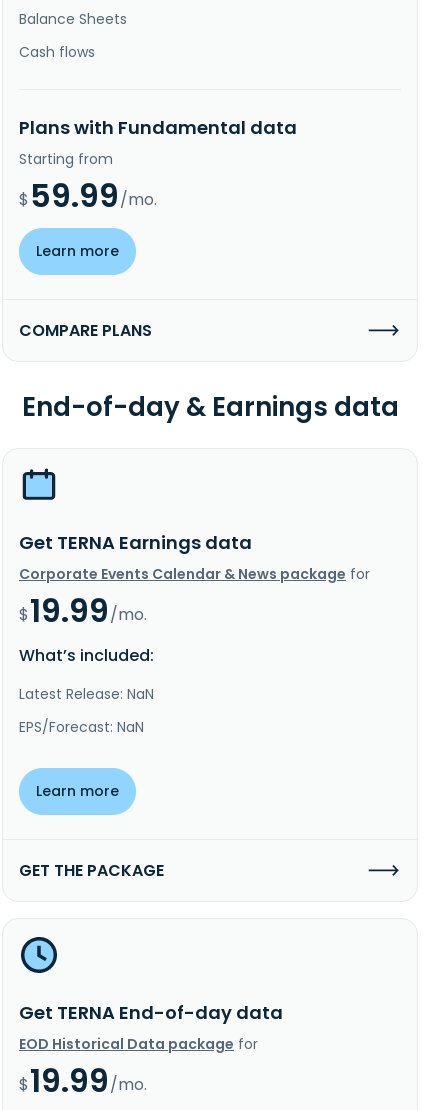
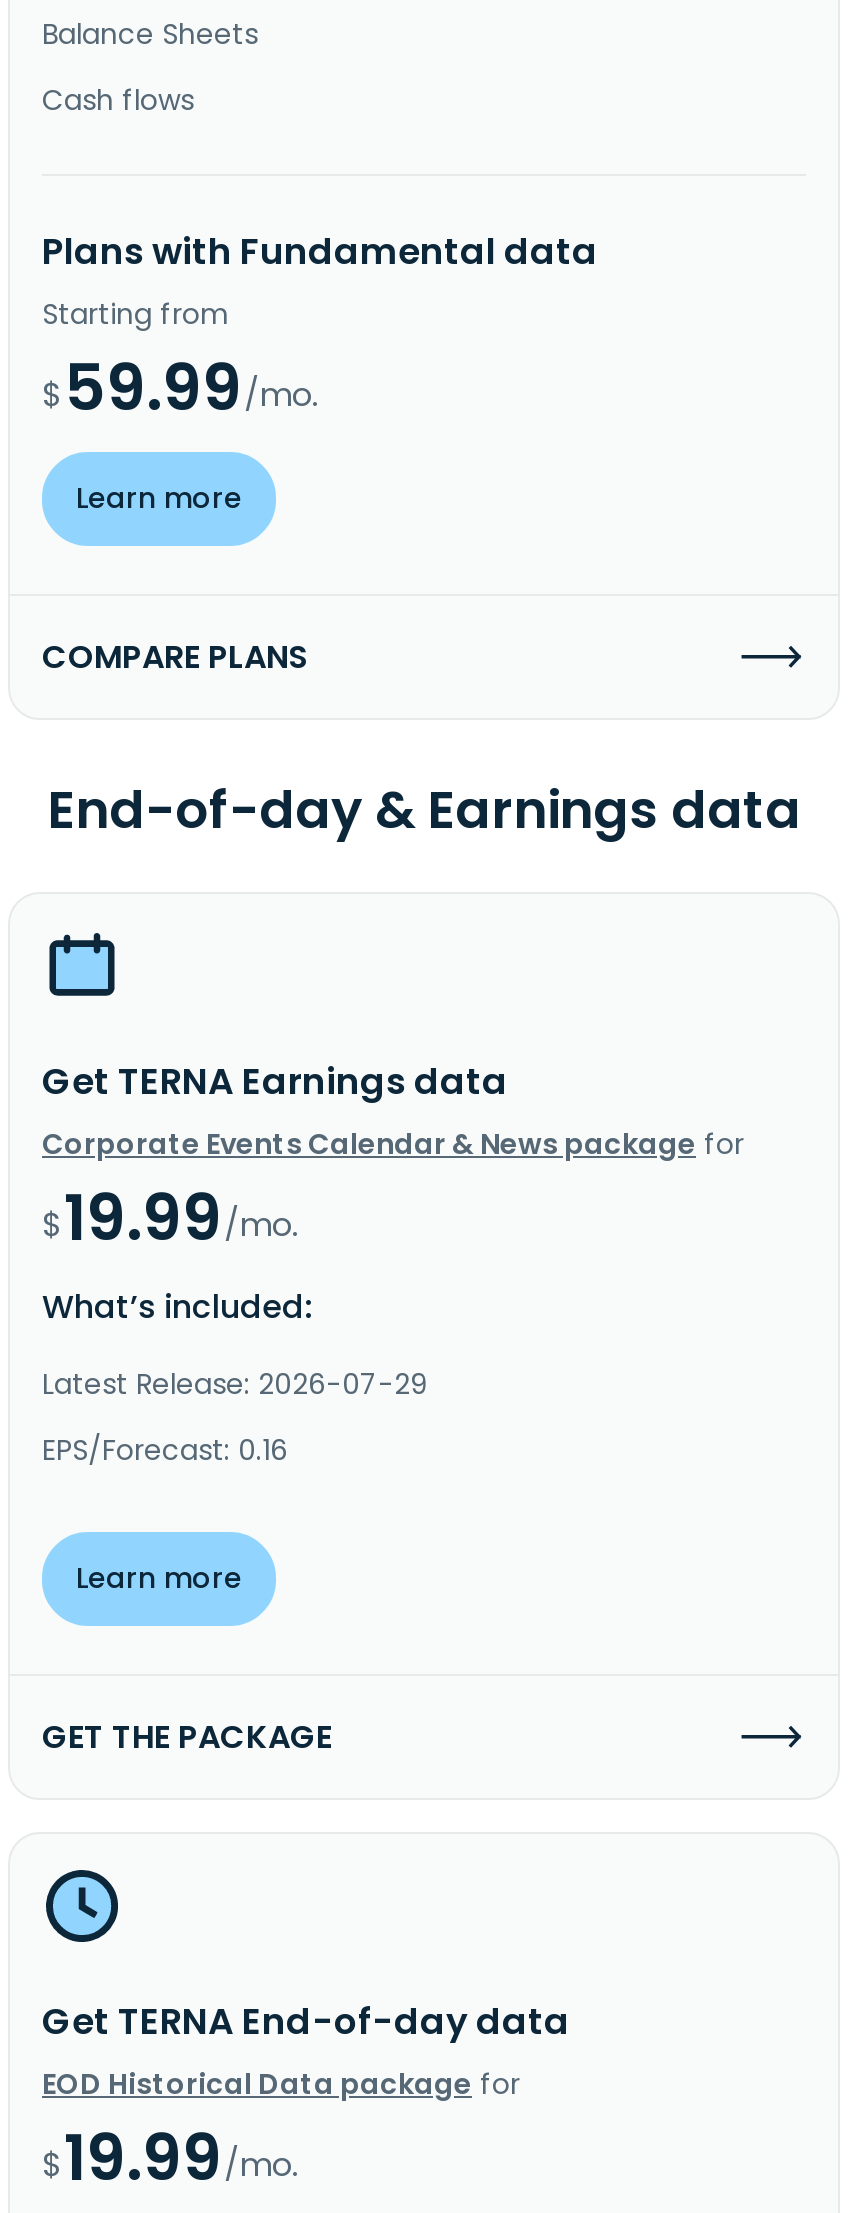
[19,684,154,704] Latest Release: NaN -> [42,1364,428,1404] Latest Release: 2026-07-29
[19,717,144,737] EPS/Forecast: NaN -> [42,1430,288,1470] EPS/Forecast: 0.16

